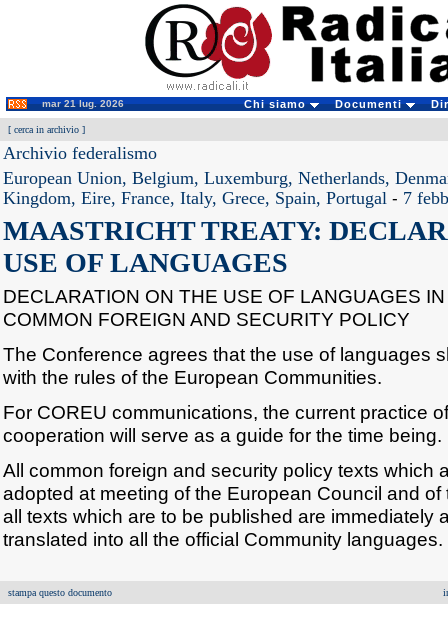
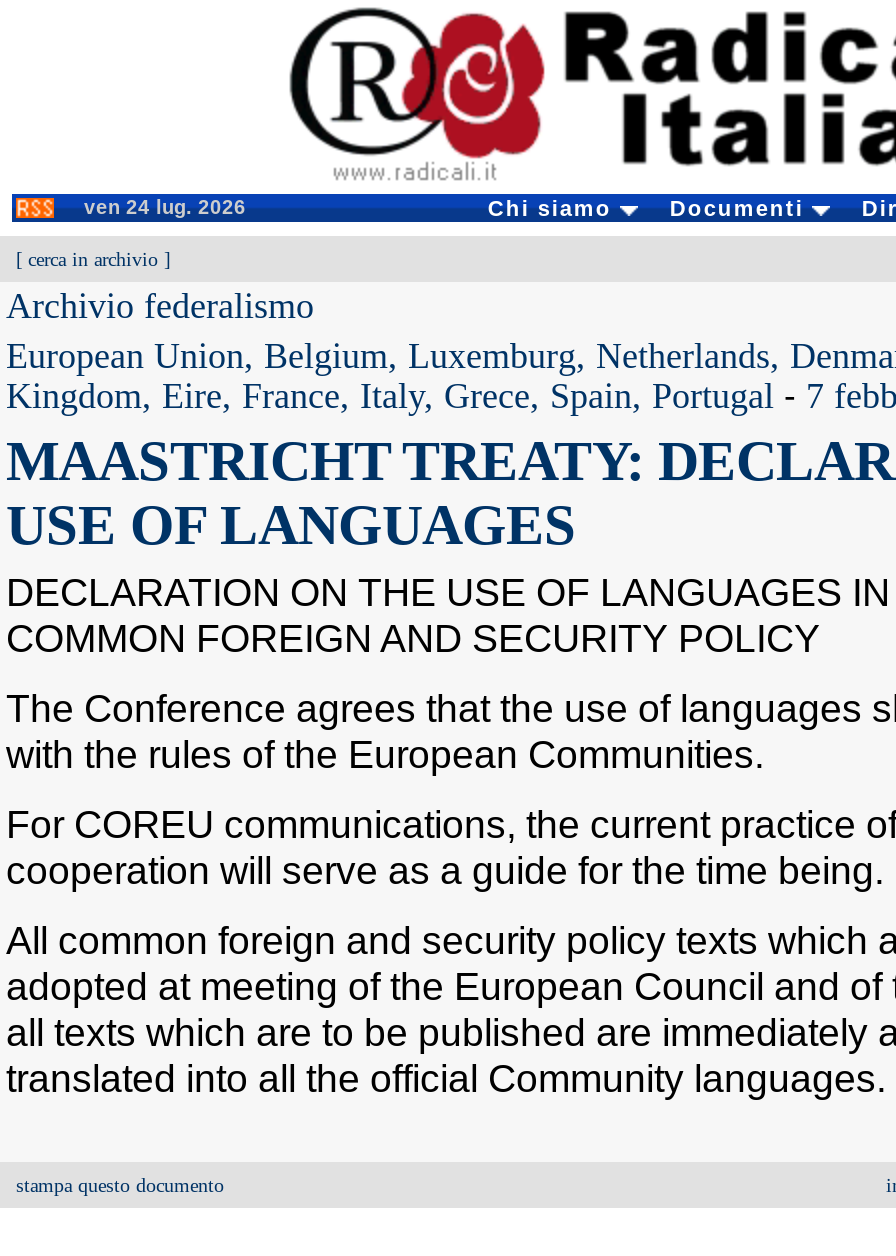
[42,98,124,109] mar 21 lug. 2026 -> [84,196,246,218] ven 24 lug. 2026

